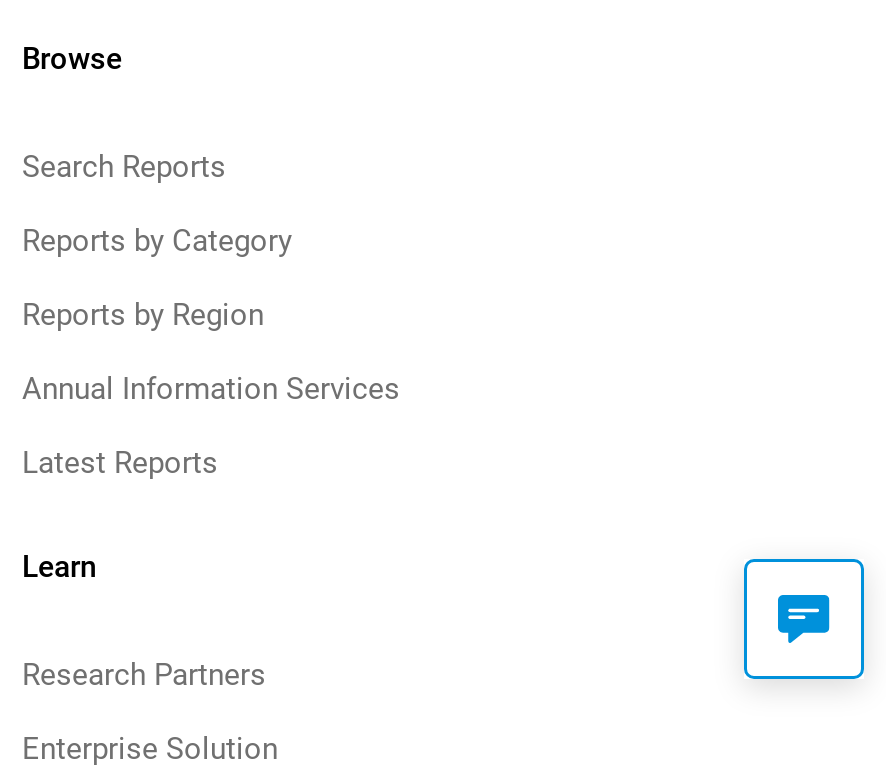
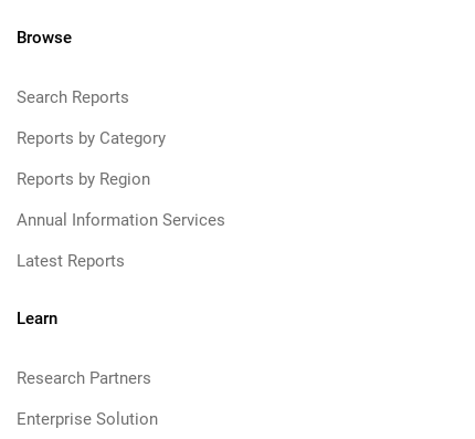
[736,555,872,695] [image] -> none

